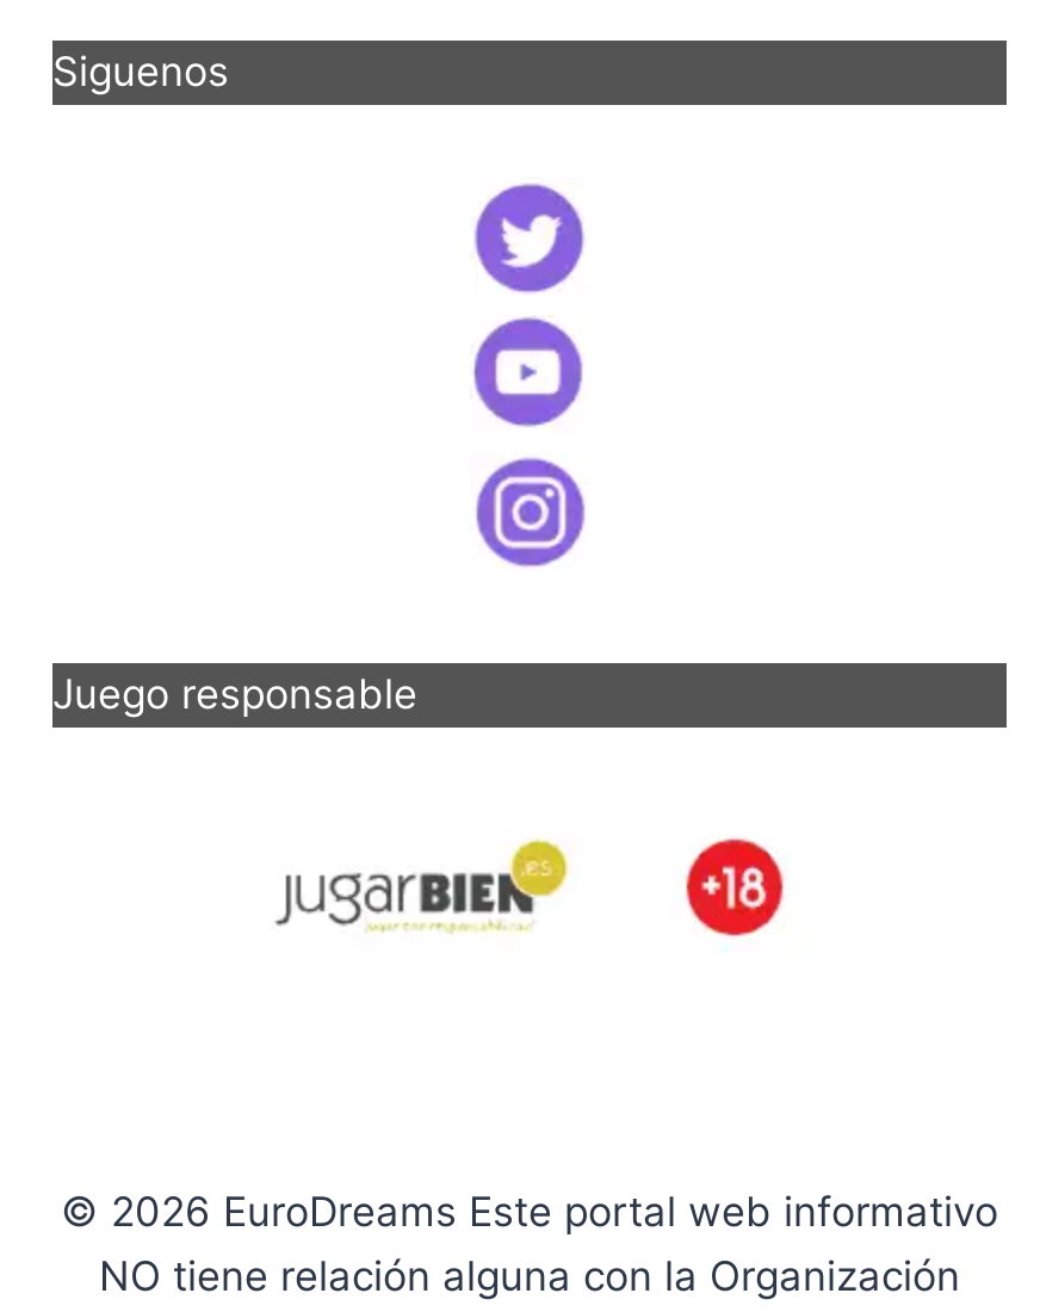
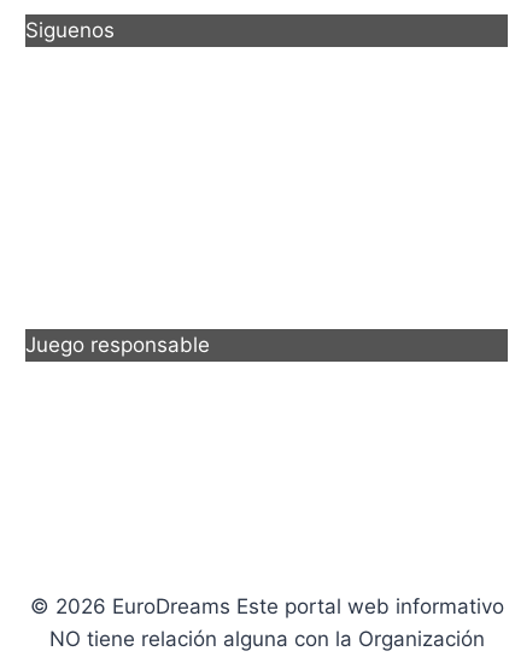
[472,181,587,296] [image] -> none
[472,315,584,429] [image] -> none
[475,456,587,570] [image] -> none
[274,837,570,935] [image] -> none
[682,835,787,940] [image] -> none

